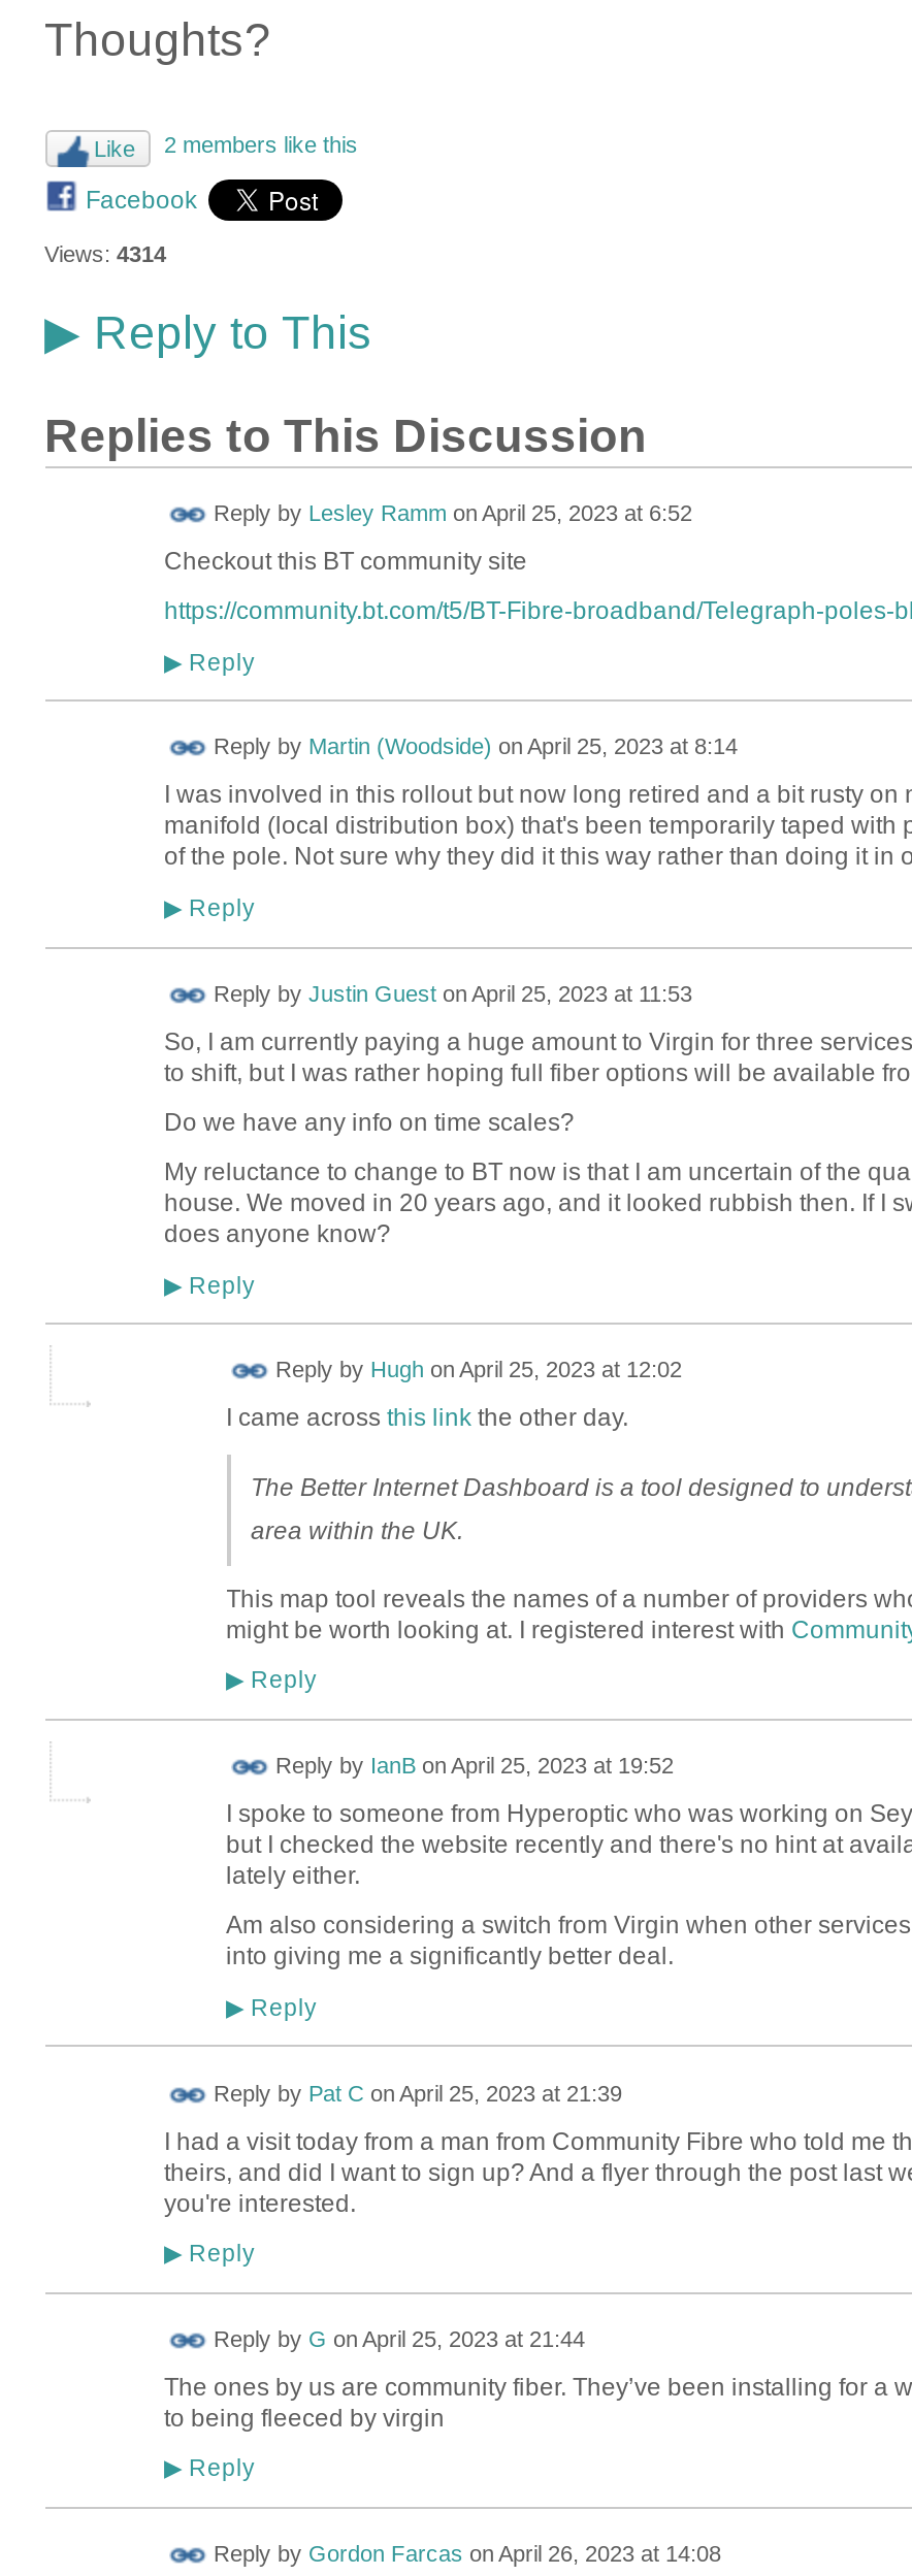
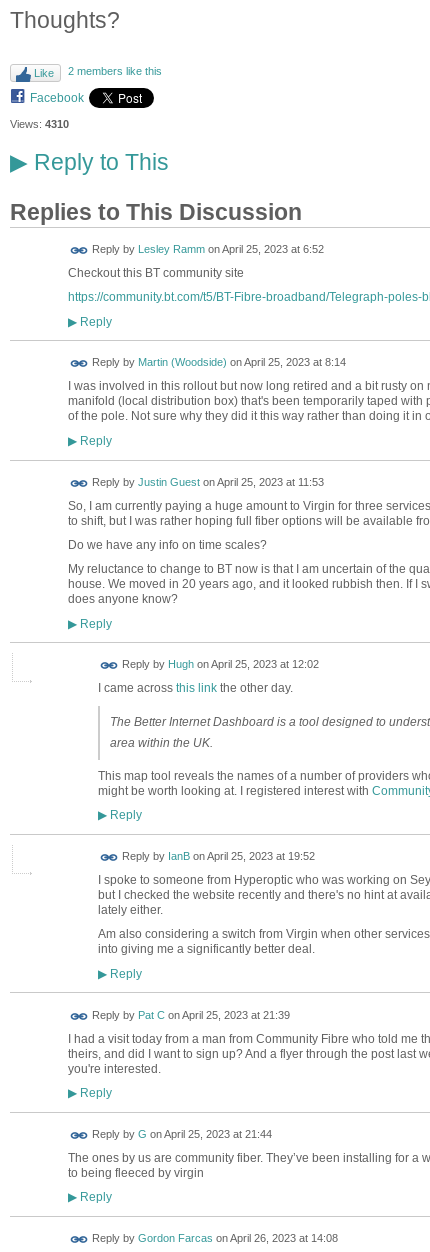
[44,242,166,267] Views: 4314 -> [9,118,68,130] Views: 4310

